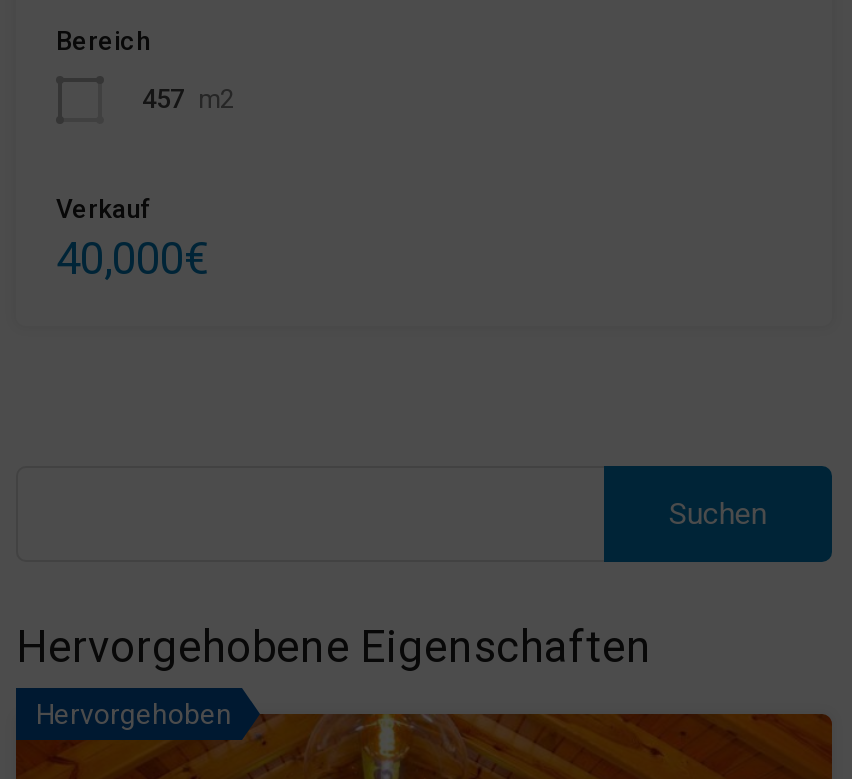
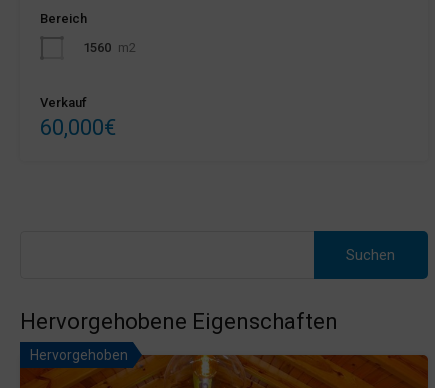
[142,83,234,113] 457 m2 -> [83,40,136,55] 1560 m2
[56,233,208,283] 40,000€ -> [40,115,116,140] 60,000€

